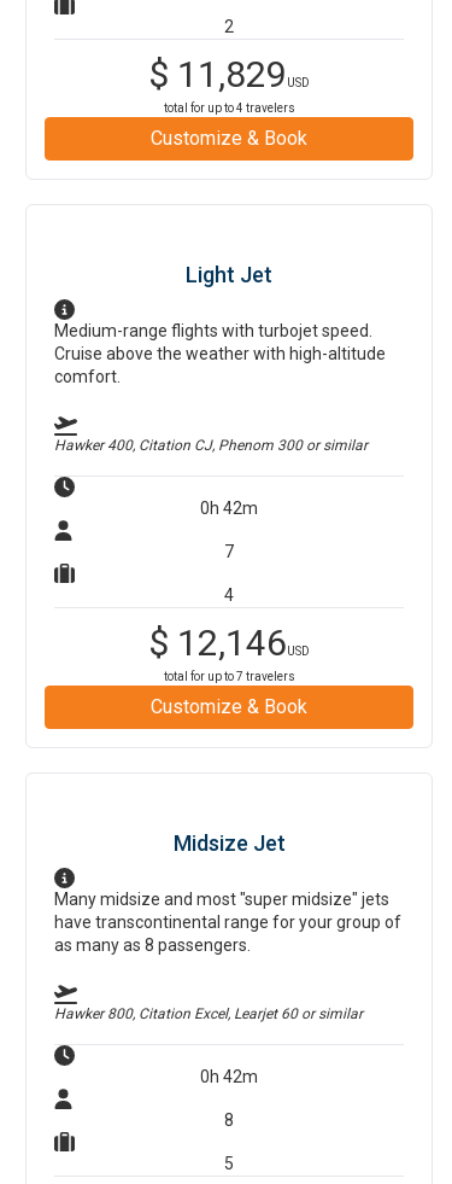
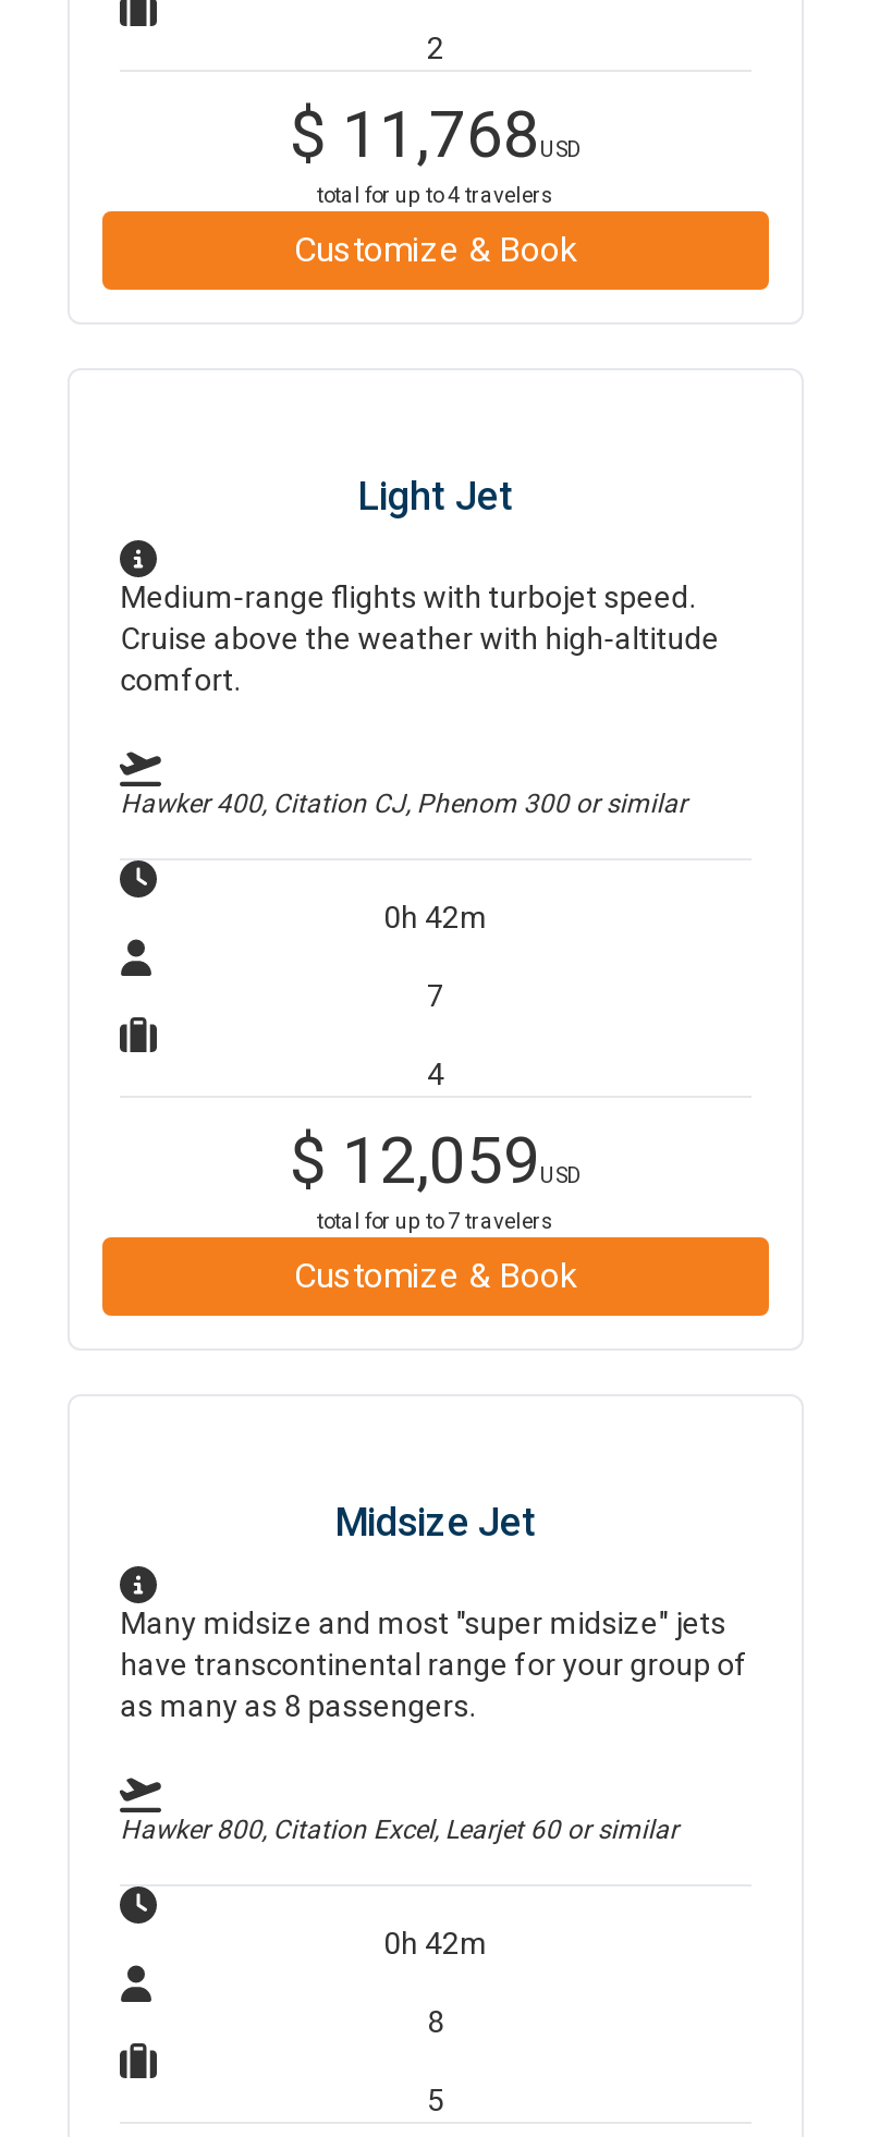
[148,53,310,95] $11,829USD -> [290,96,582,172] $11,768USD
[148,622,310,664] $12,146USD -> [290,1122,582,1198] $12,059USD

